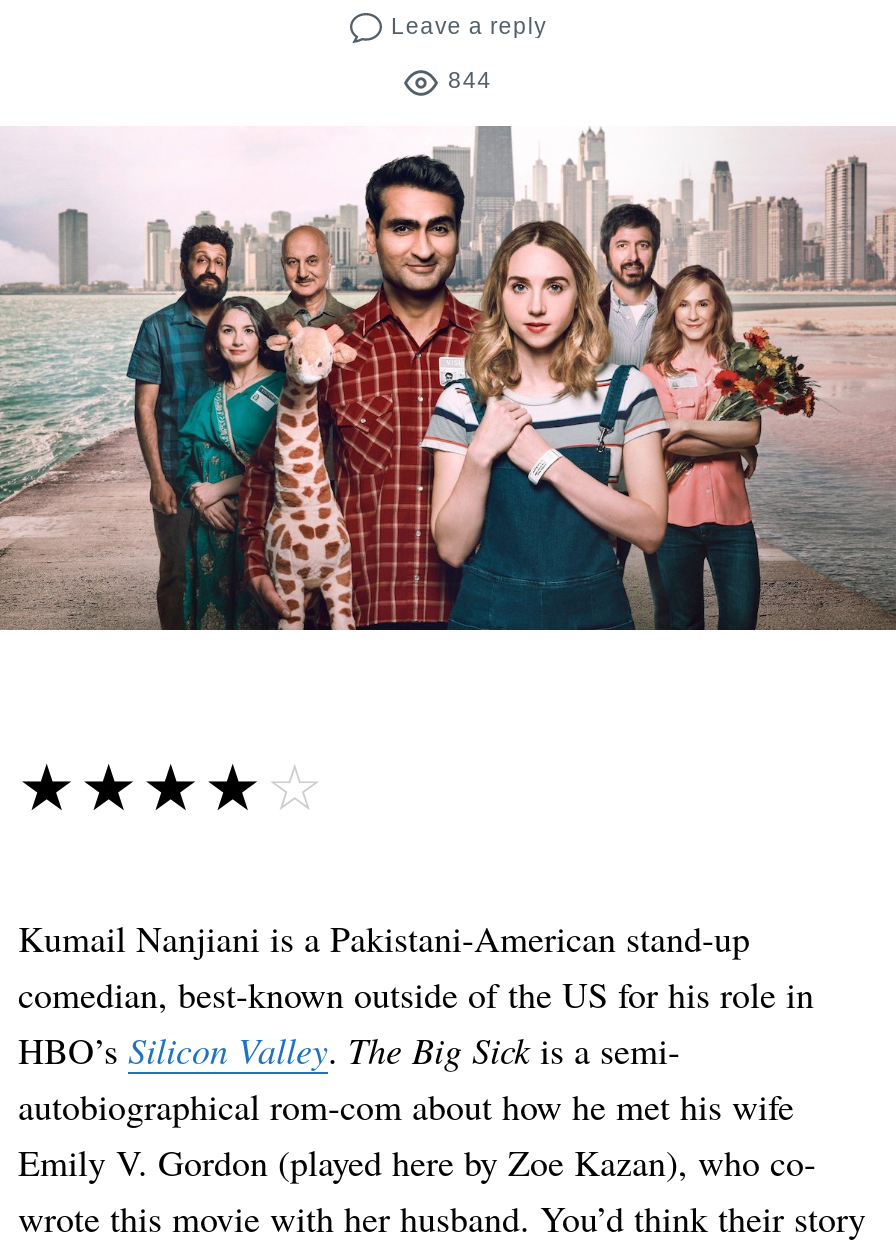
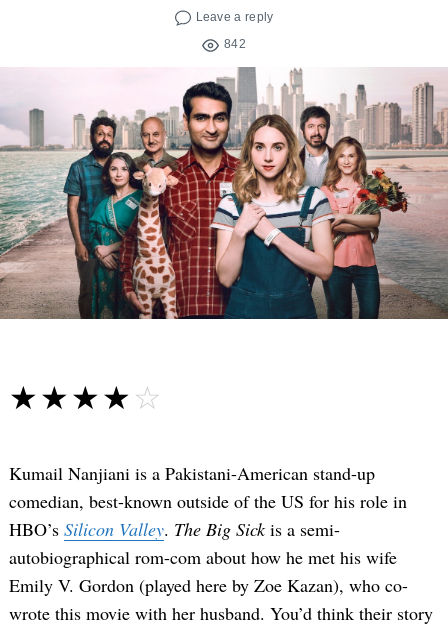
[448,67,492,93] 844 -> [224,37,246,50] 842

